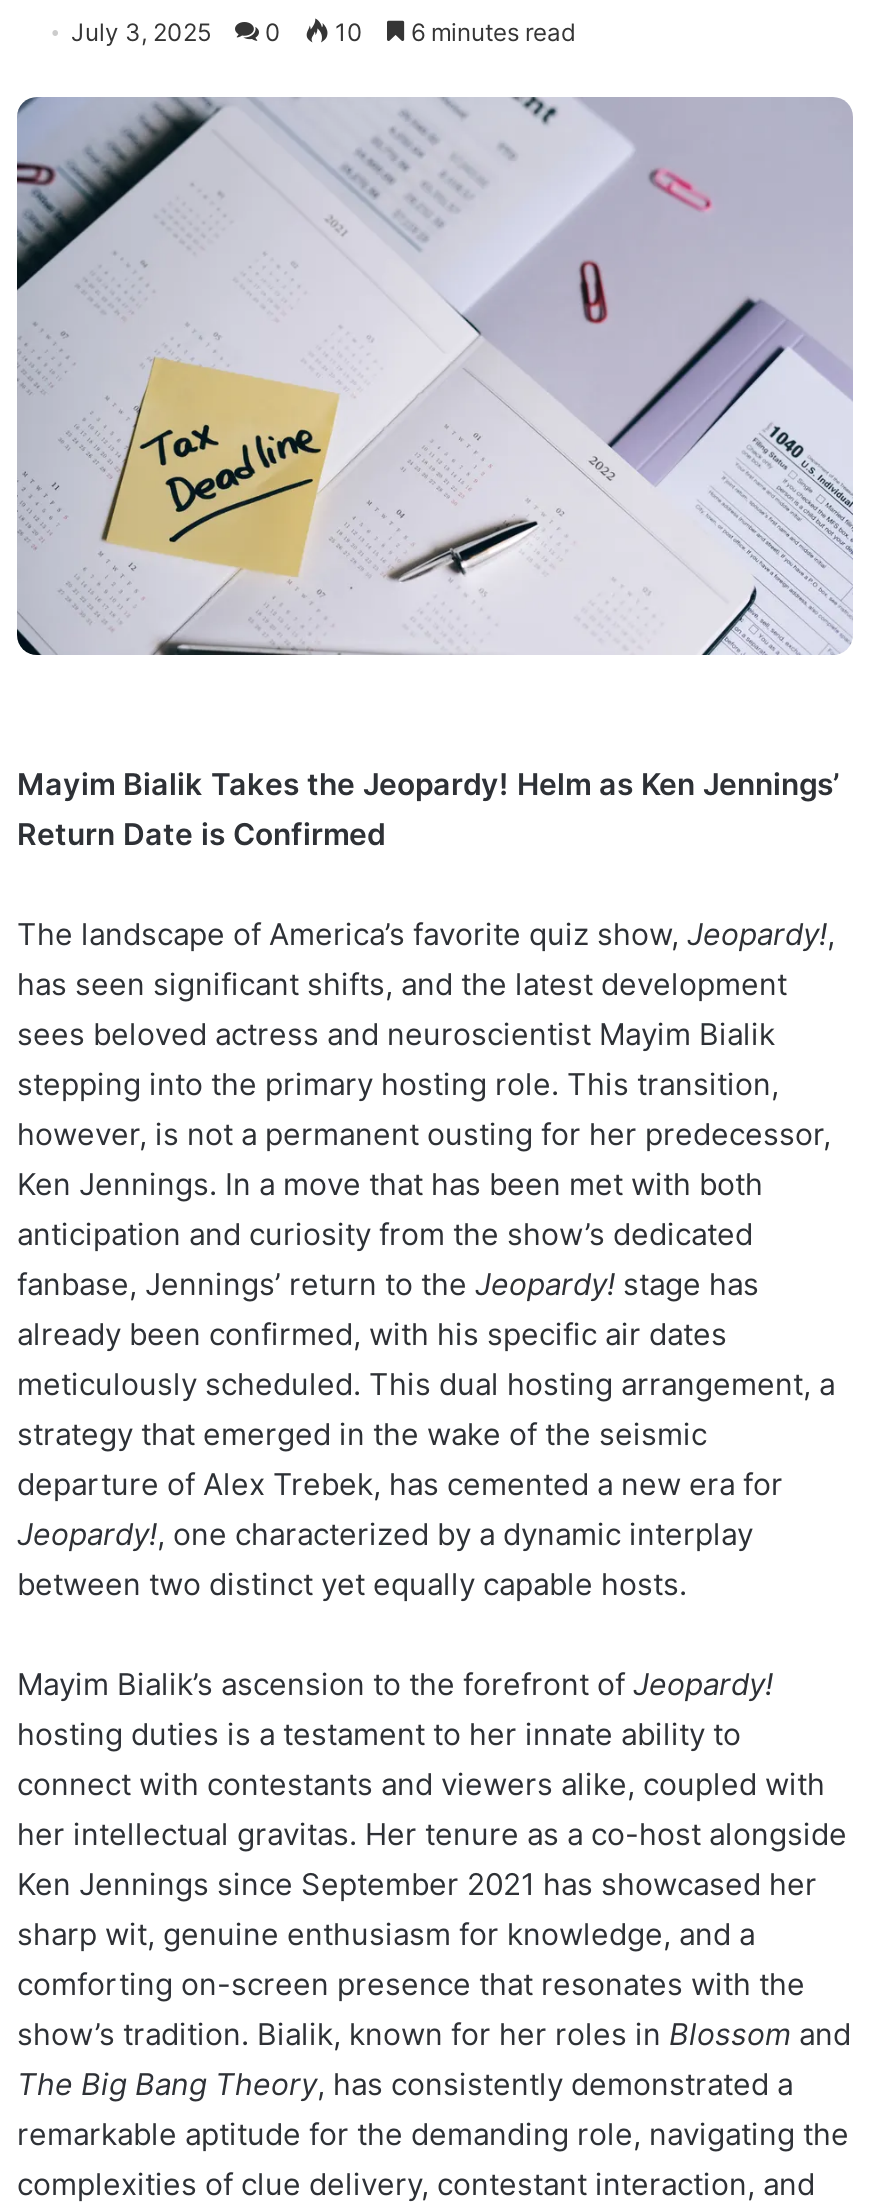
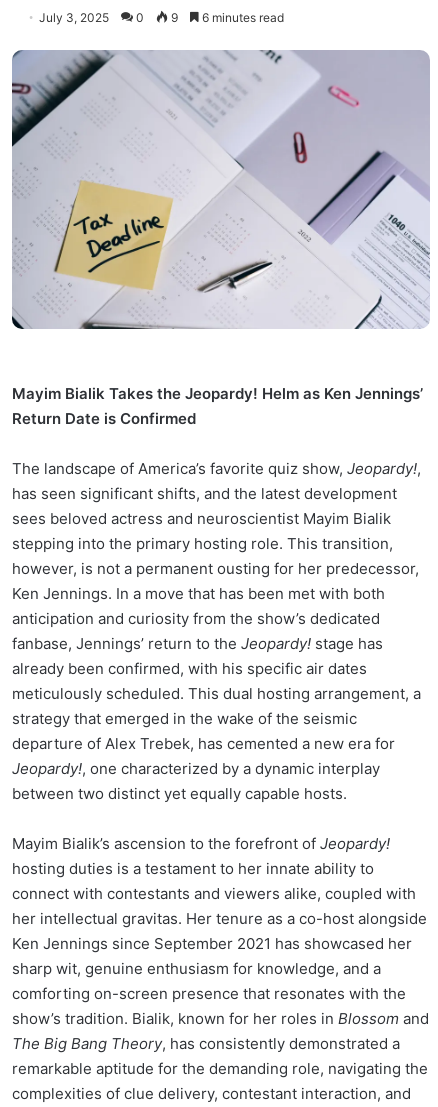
[71,16,575,46] July 3, 2025 0 10 6 minutes read -> [39,10,284,25] July 3, 2025 0 9 6 minutes read

